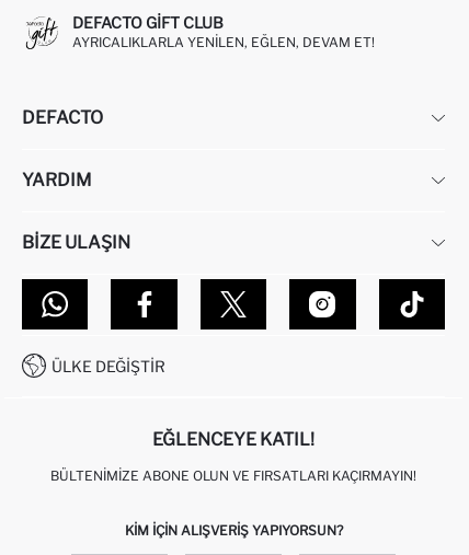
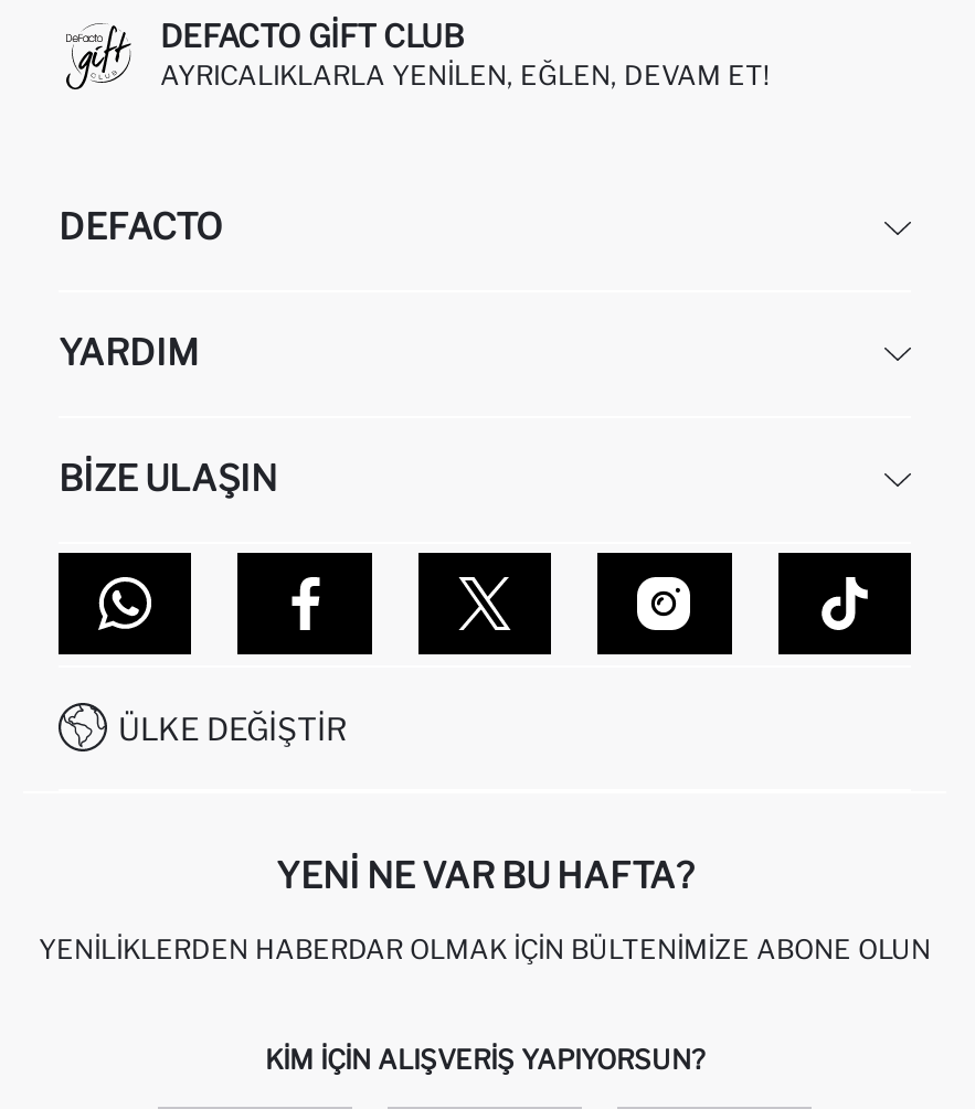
[152,429,314,450] EĞLENCEYE KATIL! -> [276,855,693,897] YENI NE VAR BU HAFTA?
[50,467,416,484] BÜLTENIMIZE ABONE OLUN VE FIRSATLARI KAÇIRMAYIN! -> [39,932,931,965] YENILIKLERDEN HABERDAR OLMAK İÇIN BÜLTENIMIZE ABONE OLUN

